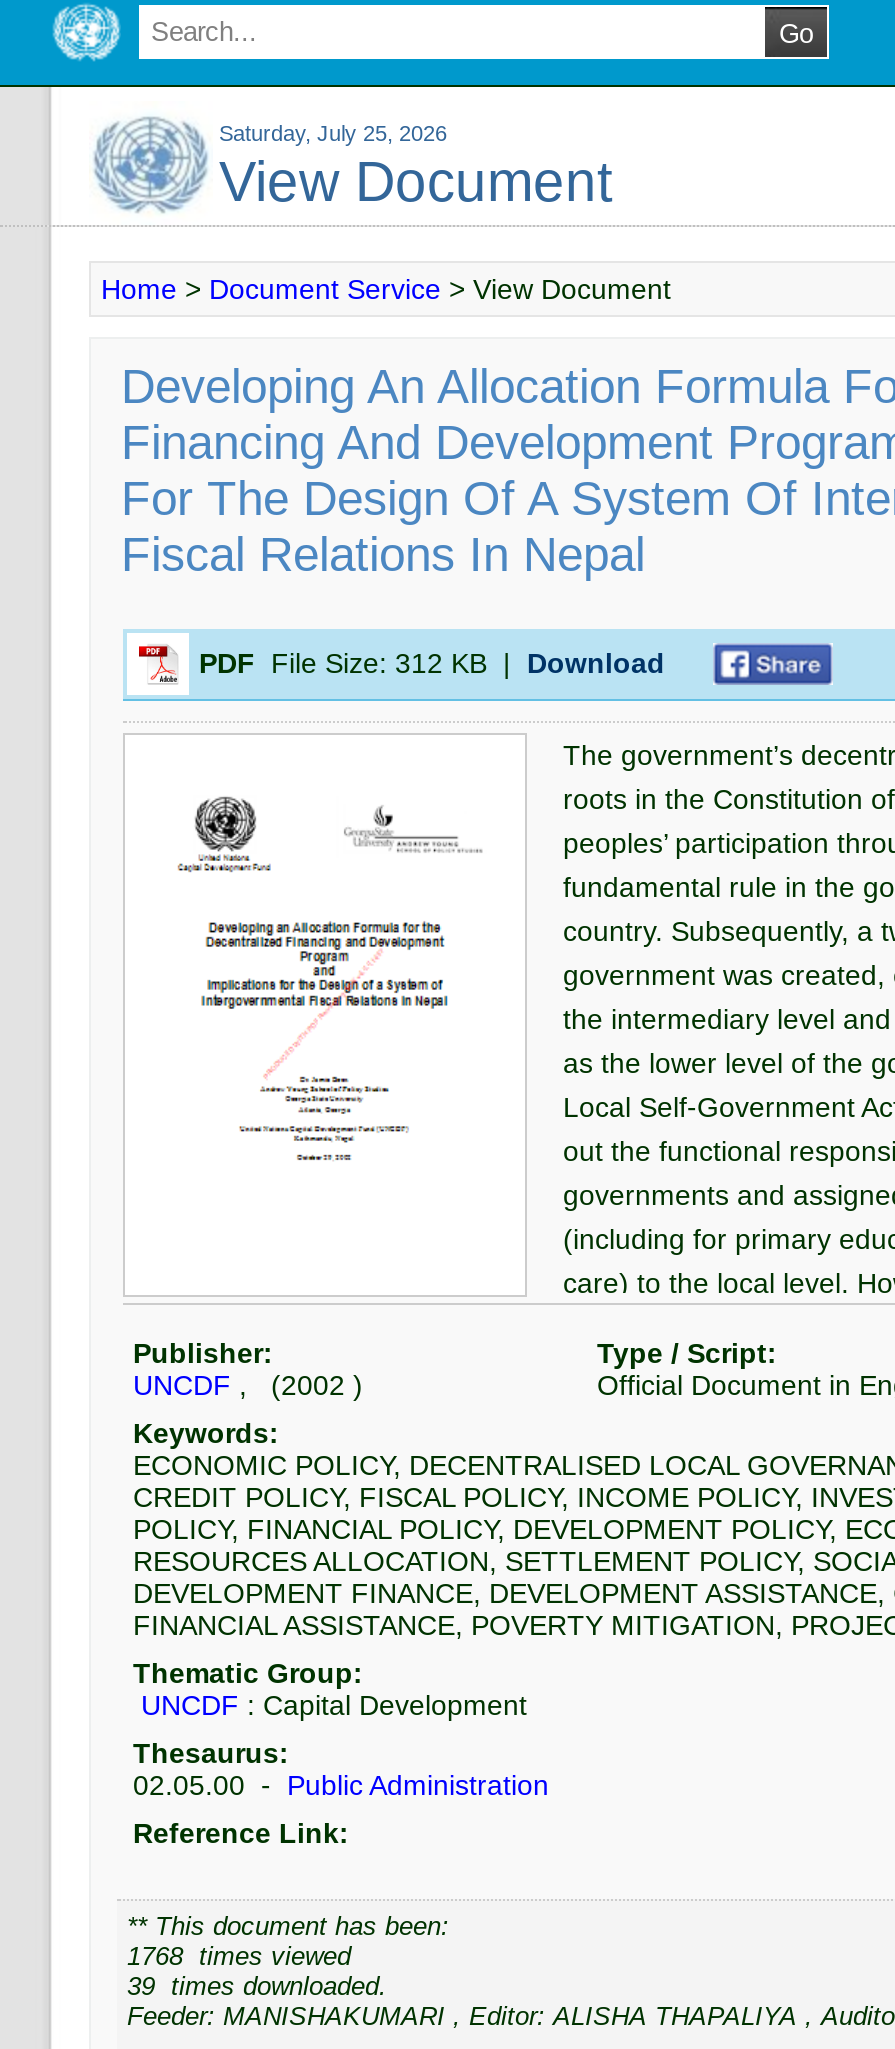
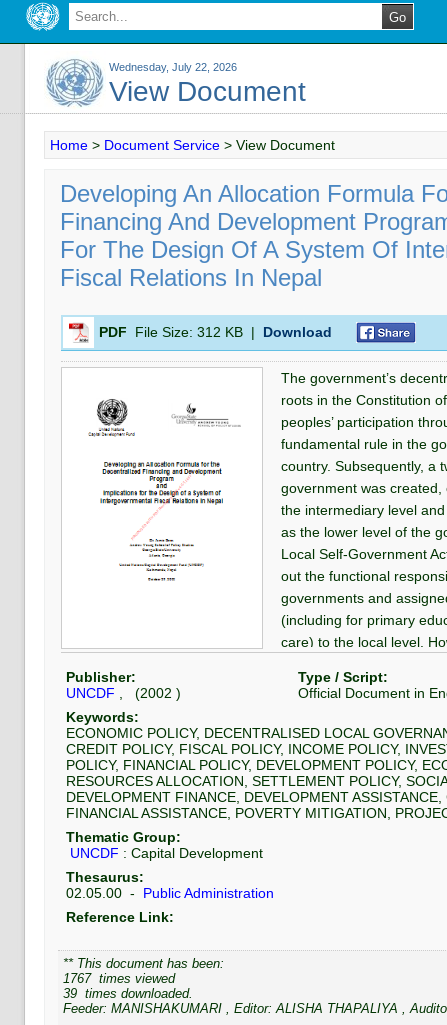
[219,121,447,145] Saturday, July 25, 2026 -> [109,61,237,73] Wednesday, July 22, 2026
[127,1941,351,1971] 1768 times viewed -> [63,971,175,986] 1767 times viewed

